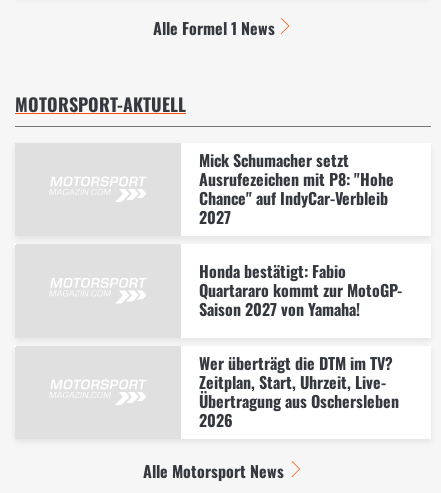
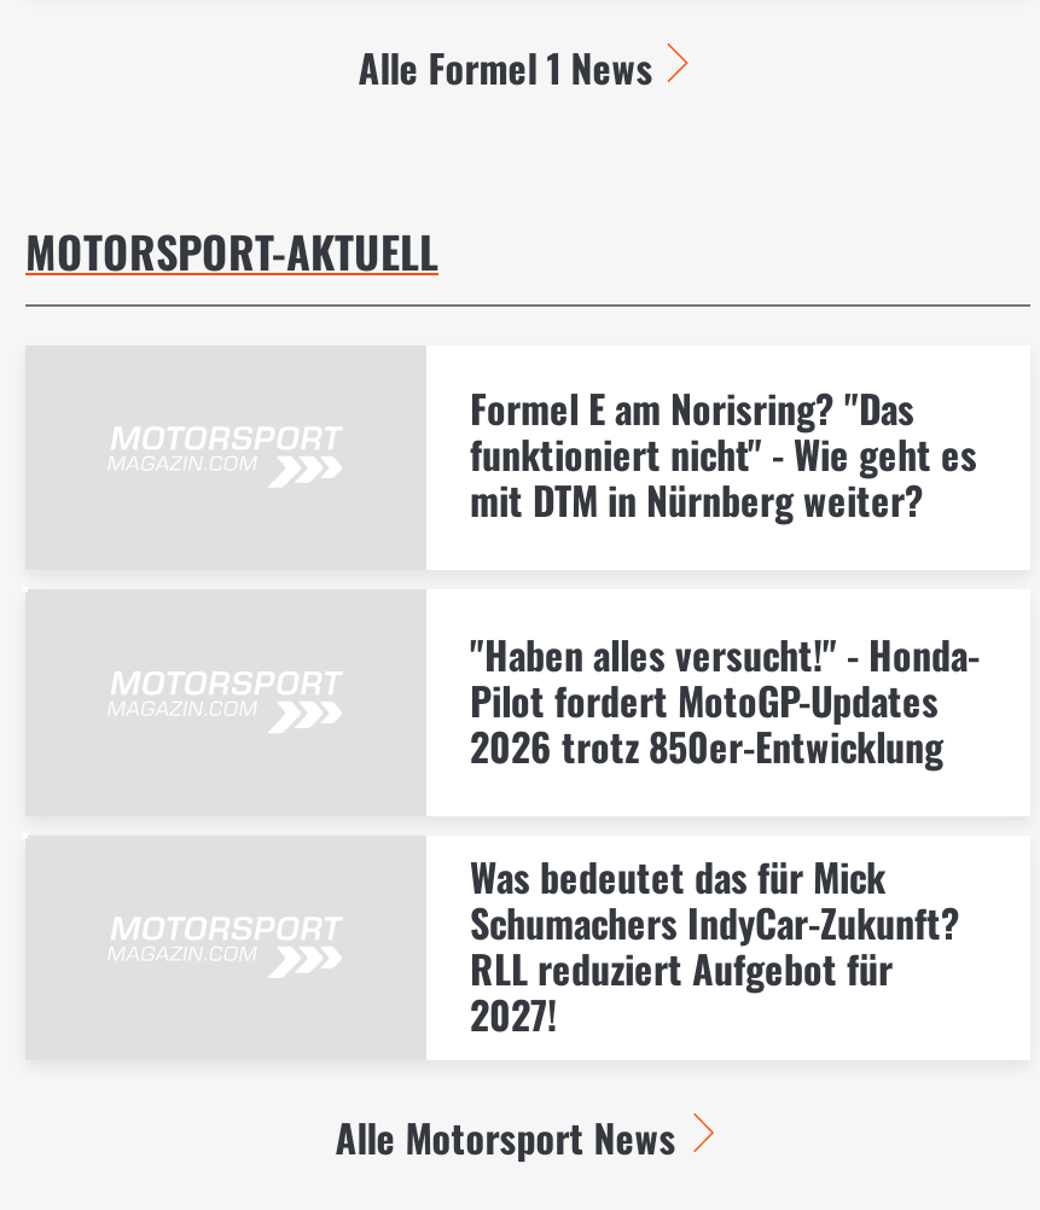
[199,148,394,229] Mick Schumacher setzt | Ausrufezeichen mit P8: "Hohe | Chance" auf IndyCar-Verbleib | 2027 -> [470,380,977,530] Formel E am Norisring? "Das | funktioniert nicht" - Wie geht es | mit DTM in Nürnberg weiter?
[199,259,402,321] Honda bestätigt: Fabio | Quartararo kommt zur MotoGP- | Saison 2027 von Yamaha! -> [470,625,980,775] "Haben alles versucht!" - Honda- | Pilot fordert MotoGP-Updates | 2026 trotz 850er-Entwicklung
[199,351,399,432] Wer überträgt die DTM im TV? | Zeitplan, Start, Uhrzeit, Live- | Übertragung aus Oschersleben | 2026 -> [470,848,960,1043] Was bedeutet das für Mick | Schumachers IndyCar-Zukunft? | RLL reduziert Aufgebot für | 2027!

